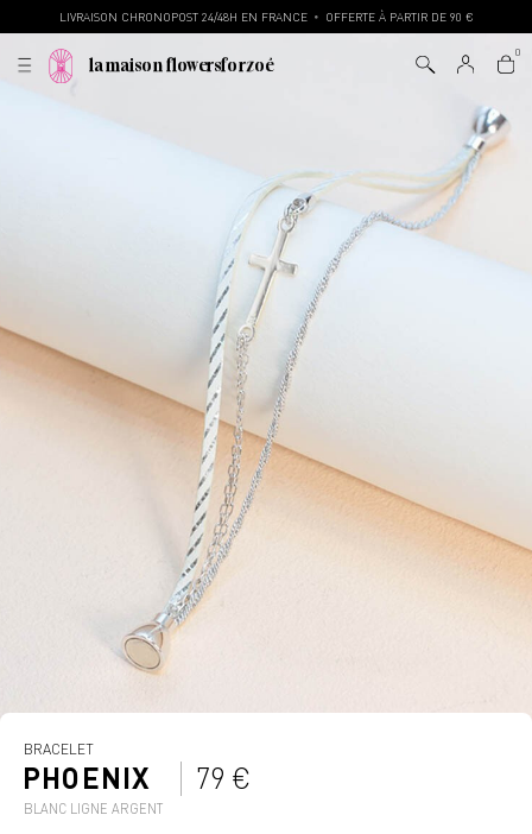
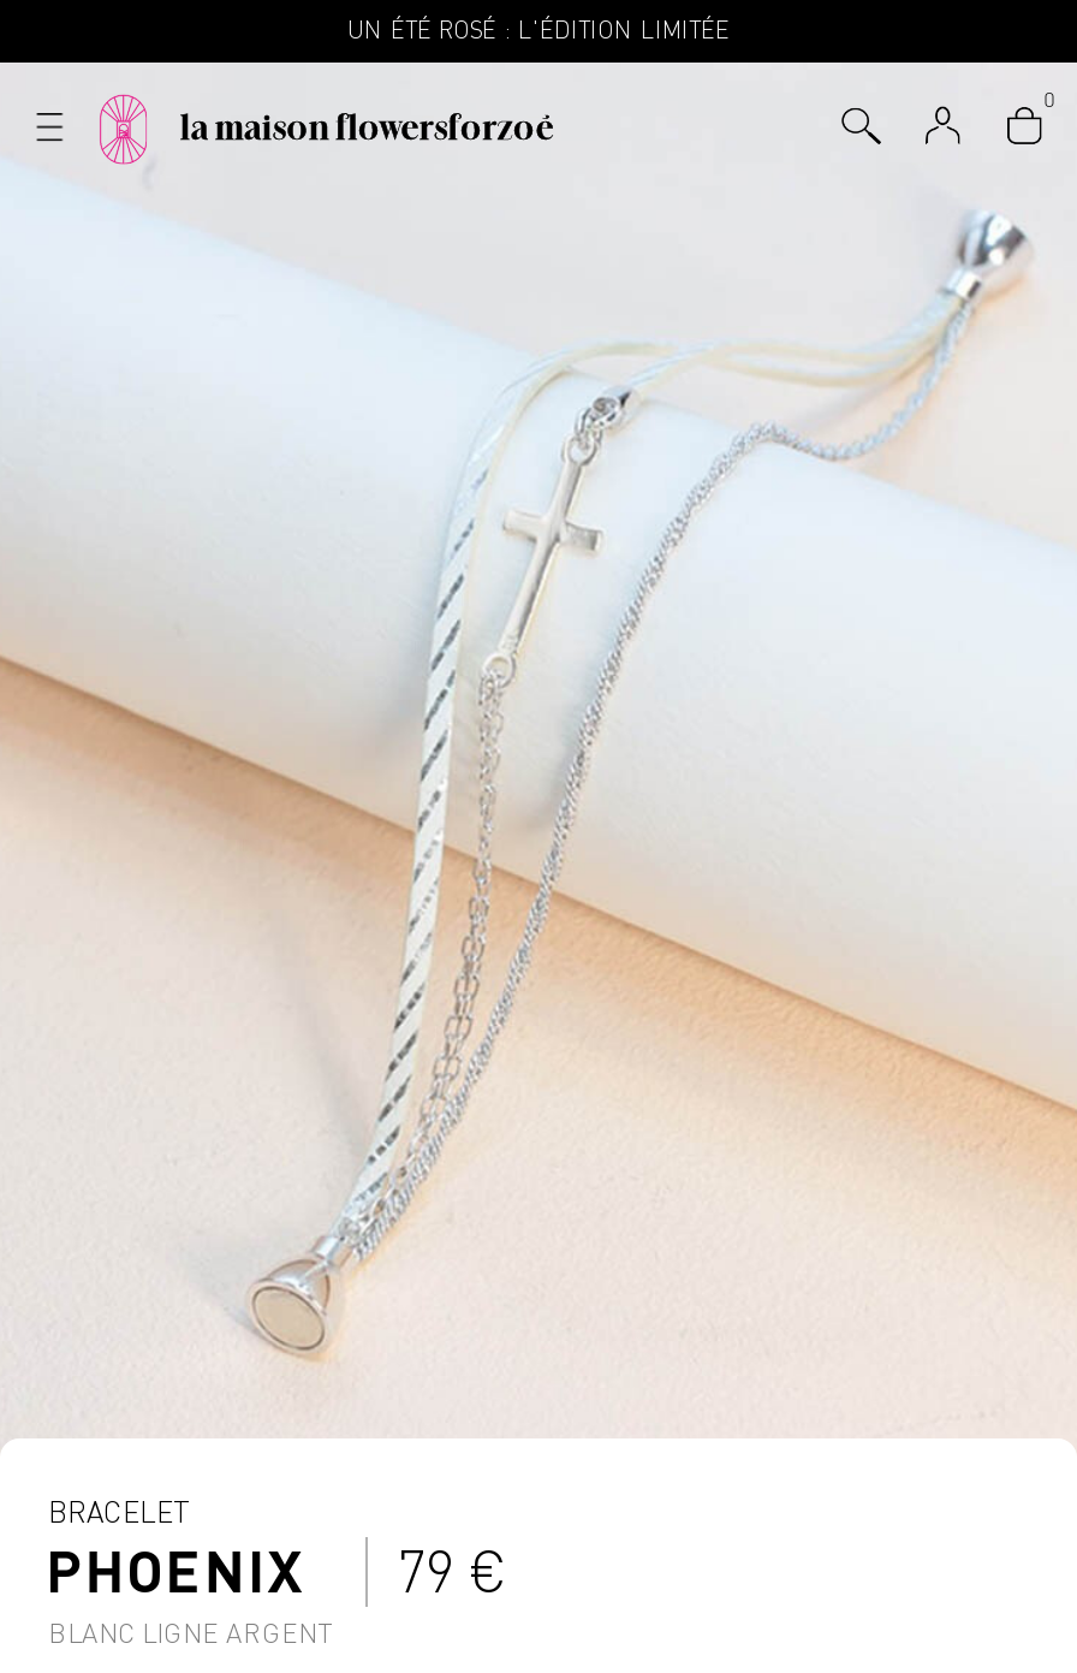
[59,10,473,24] LIVRAISON CHRONOPOST 24/48H EN FRANCE • OFFERTE À PARTIR DE 90 € -> [347,14,730,43] UN ÉTÉ ROSÉ : L'ÉDITION LIMITÉE

